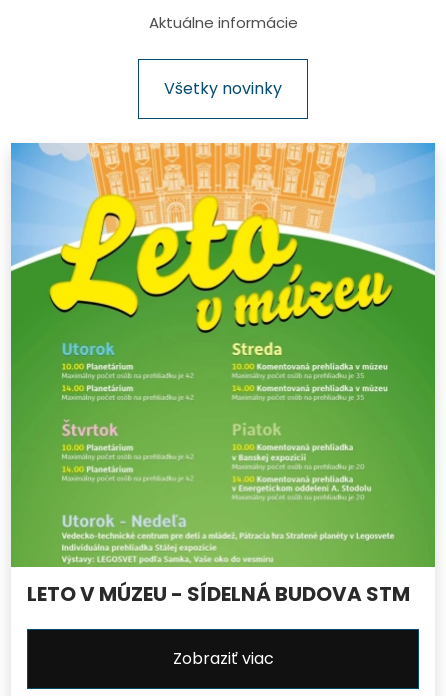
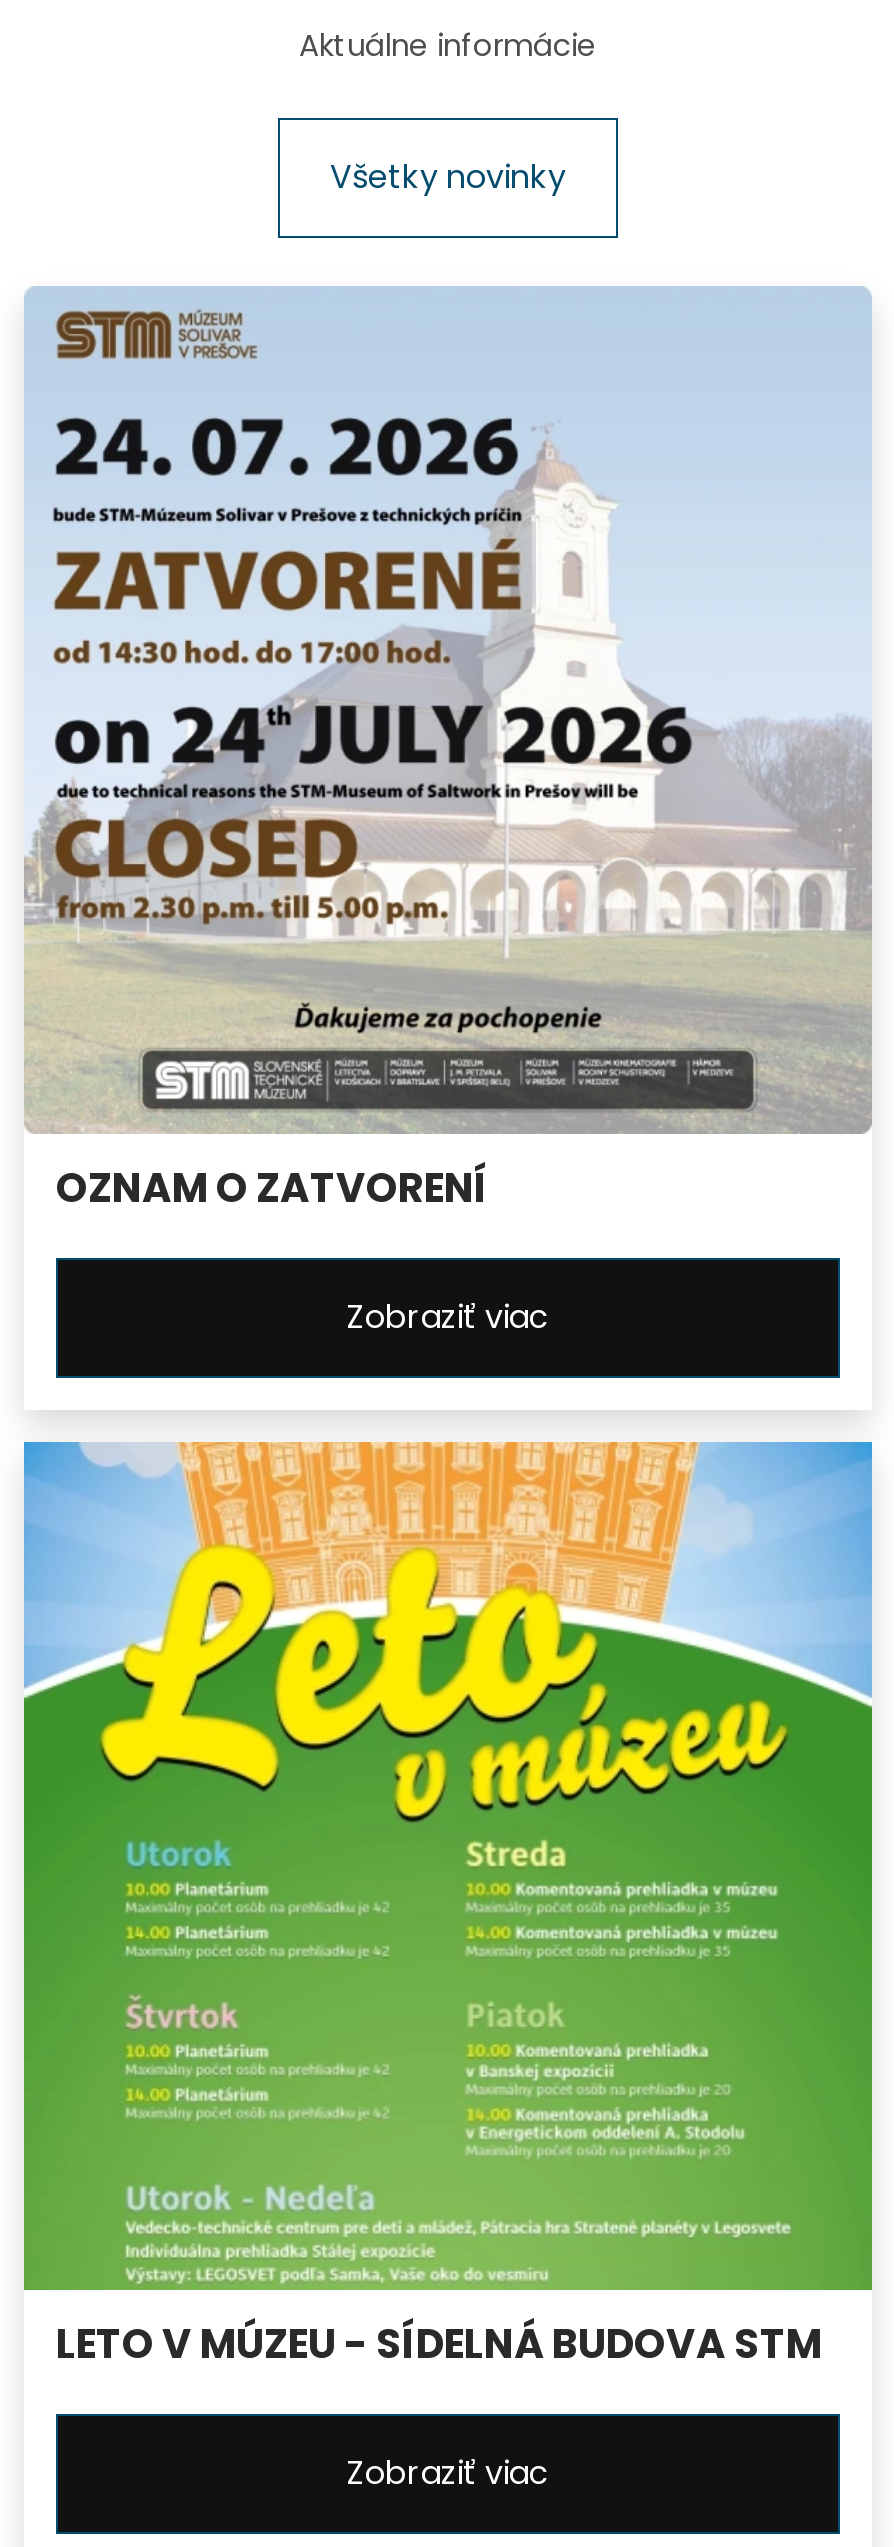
none -> [24,286,872,1340] [image] | OZNAM O ZATVORENÍ | Zobraziť viac

